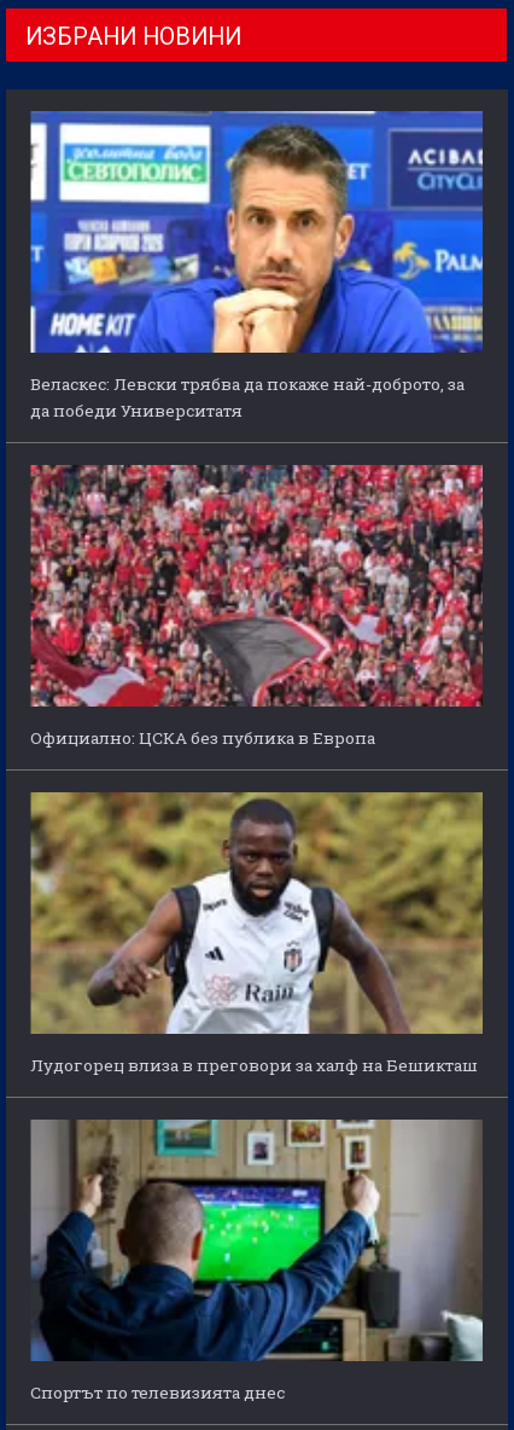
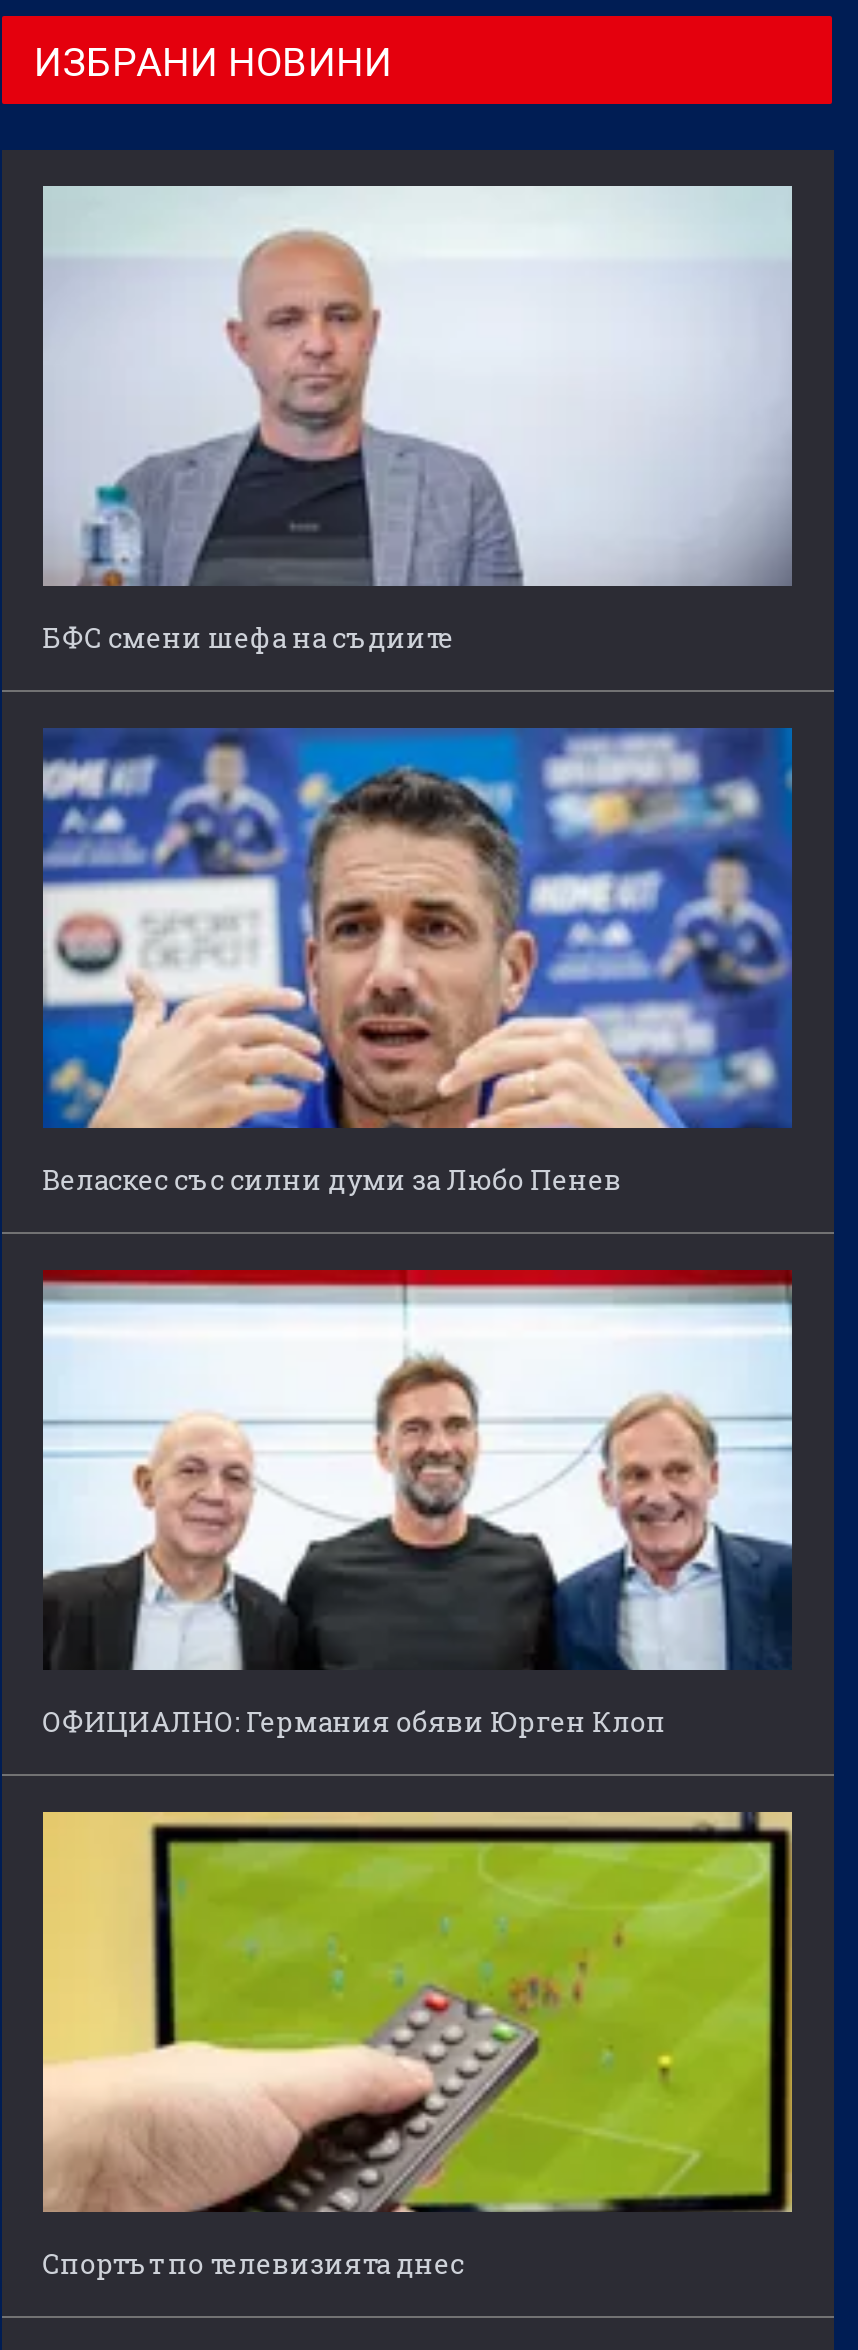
[30,110,484,421] [image] | Веласкес: Левски трябва да покаже най-доброто, за | да победи Университатя -> [42,184,794,656] [image] | БФС смени шефа на съдиите
[29,464,484,749] [image] | Официално: ЦСКА без публика в Европа -> [42,726,794,1198] [image] | Веласкес със силни думи за Любо Пенев
[30,791,484,1076] [image] | Лудогорец влиза в преговори за халф на Бешикташ -> [42,1268,794,1740] [image] | ОФИЦИАЛНО: Германия обяви Юрген Клоп
[30,1118,484,1361] [image] -> [40,1810,794,2214] [image]

